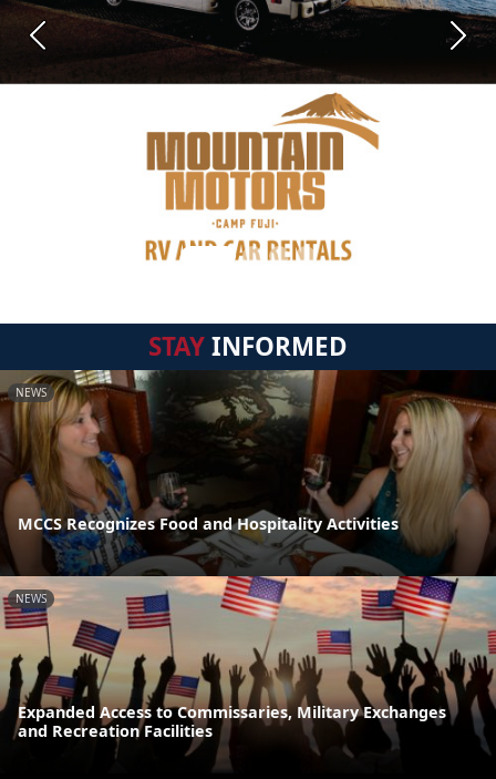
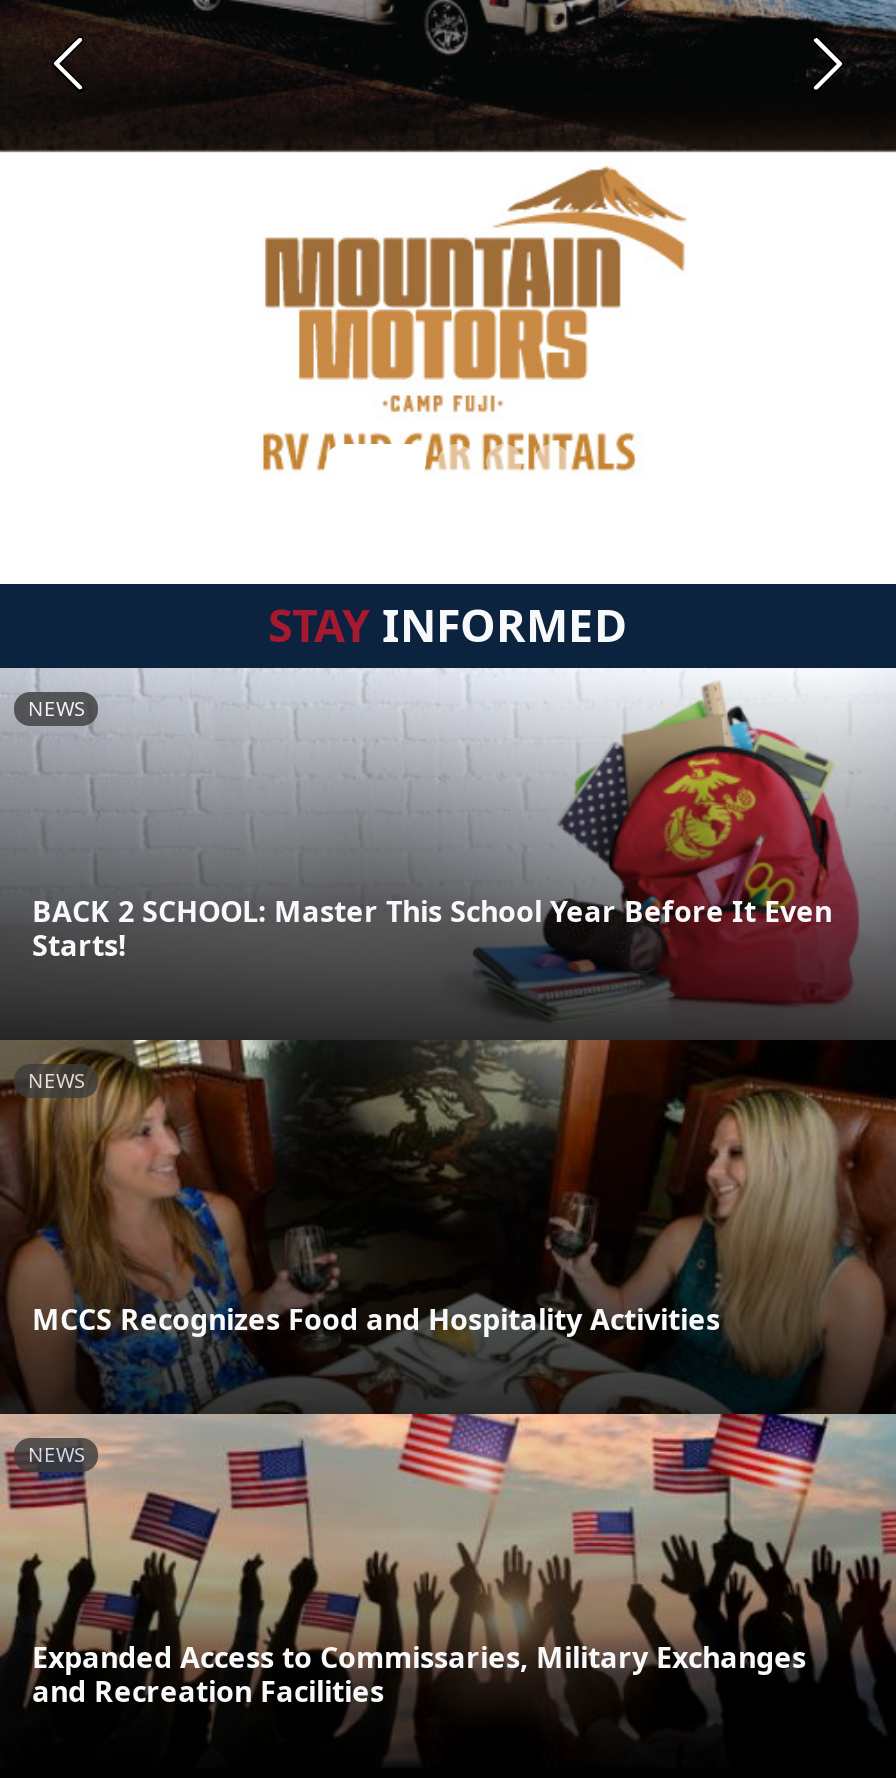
none -> [6,666,890,1040] [image] | NEWS
none -> [32,893,832,965] BACK 2 SCHOOL: Master This School Year Before It Even | Starts!

